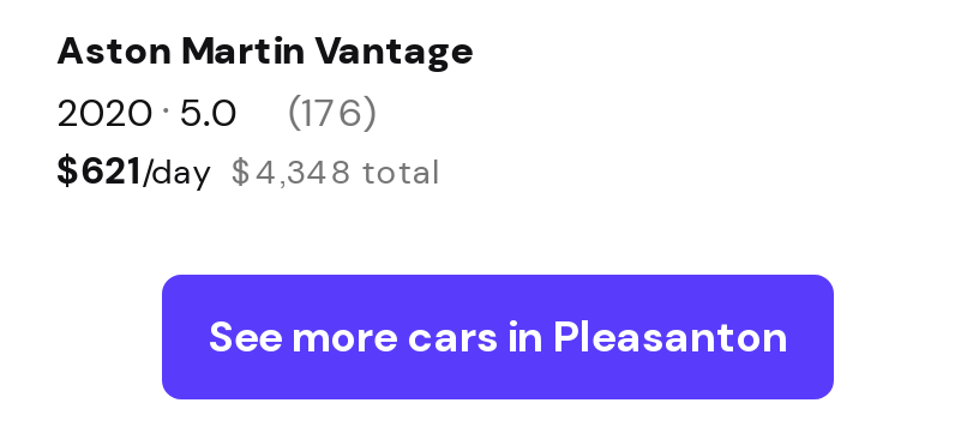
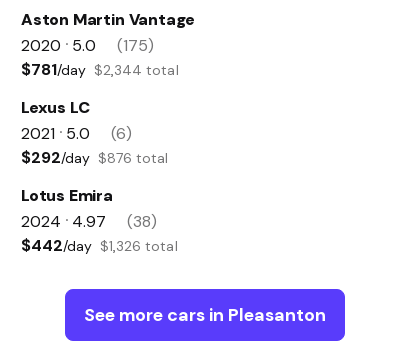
[56,90,439,191] (176) | $621/day $4,348 total -> [21,36,179,254] (175) | $781/day $2,344 total | Lexus LC | 2021 • 5.0 | (6) | $292/day $876 total | Lotus Emira | 2024 • 4.97 | (38) | $442/day $1,326 total

